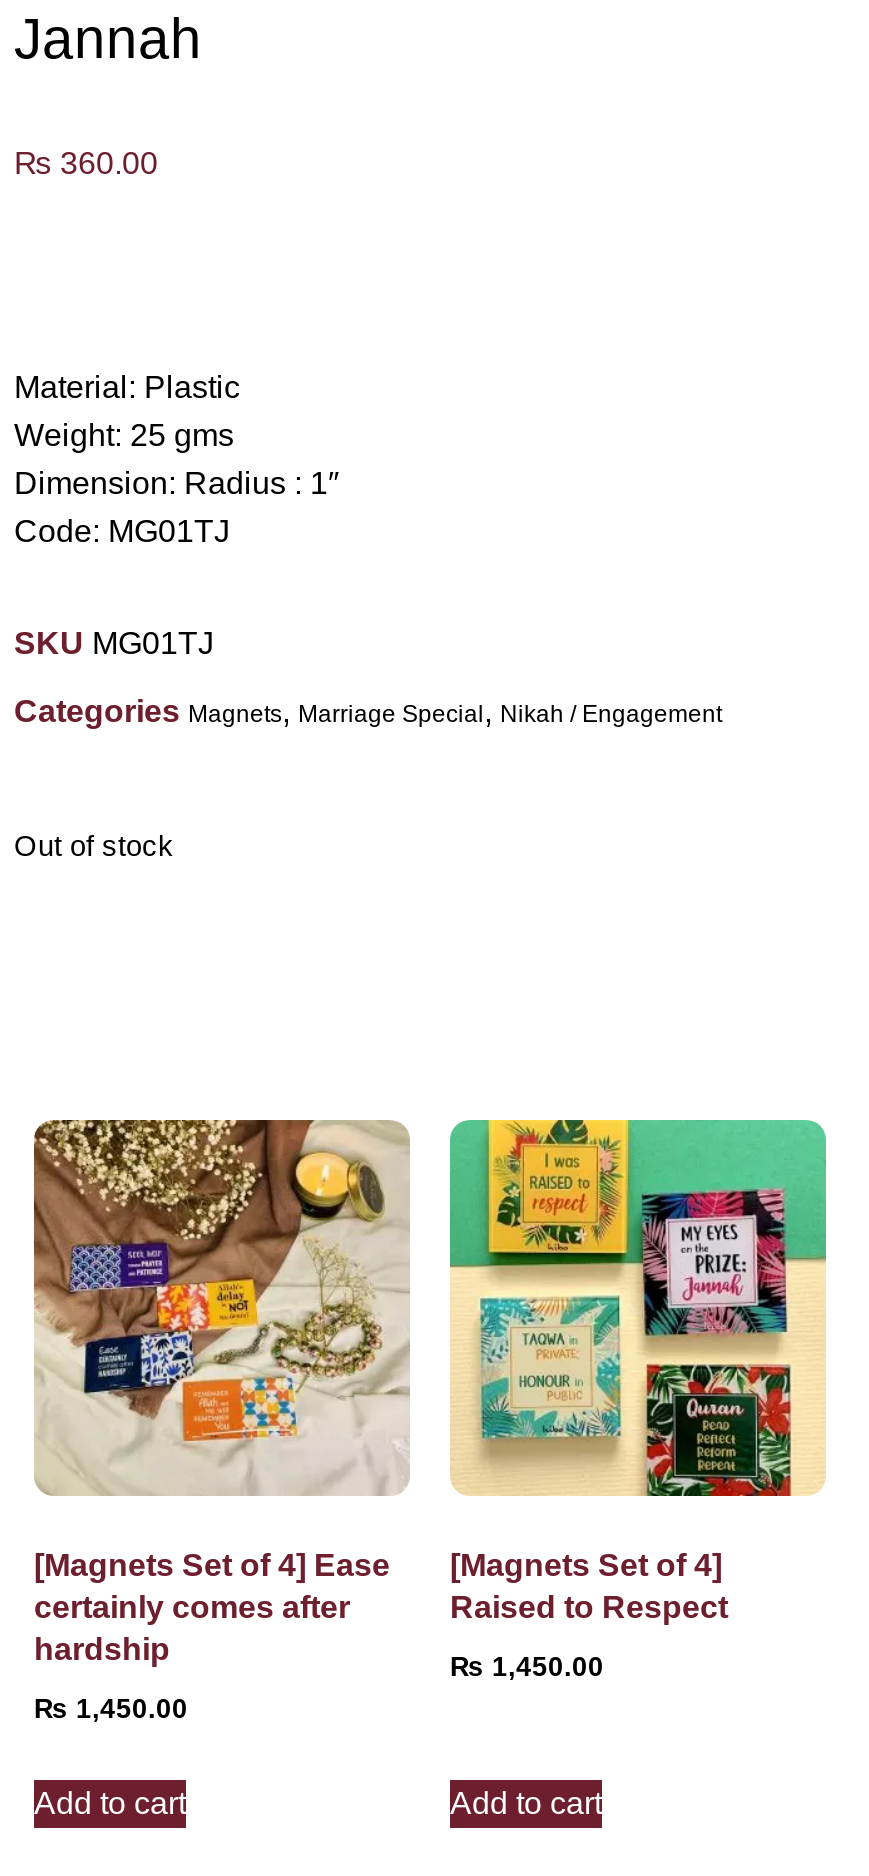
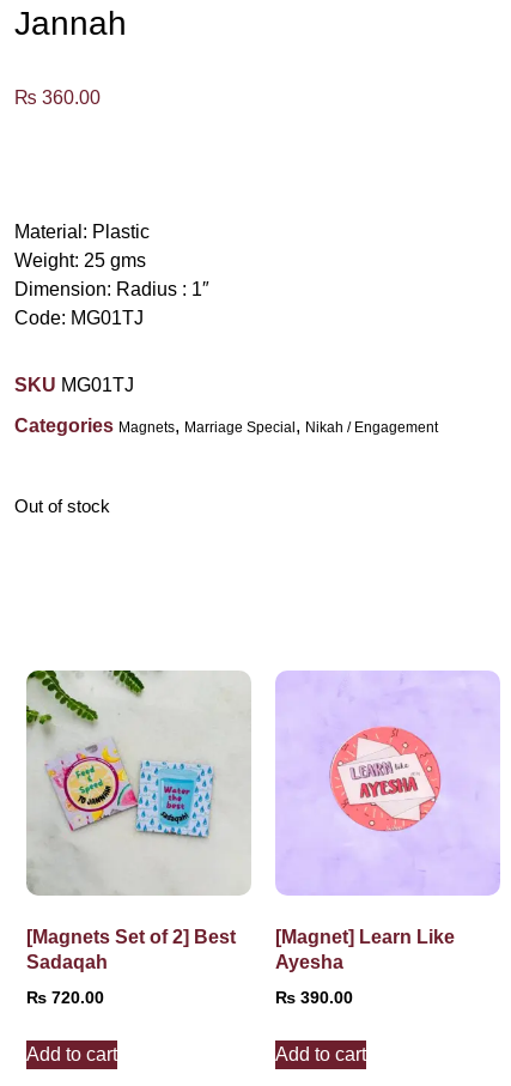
[34,1118,410,1667] [image] | [Magnets Set of 4] Ease | certainly comes after | hardship -> [25,669,249,973] [image] | [Magnets Set of 2] Best | Sadaqah
[448,1118,828,1625] [image] | [Magnets Set of 4] | Raised to Respect -> [275,671,500,973] [image] | [Magnet] Learn Like | Ayesha
[450,1653,604,1683] ₨ 1,450.00 -> [275,989,353,1007] ₨ 390.00
[34,1695,188,1725] ₨ 1,450.00 -> [26,989,104,1007] ₨ 720.00

